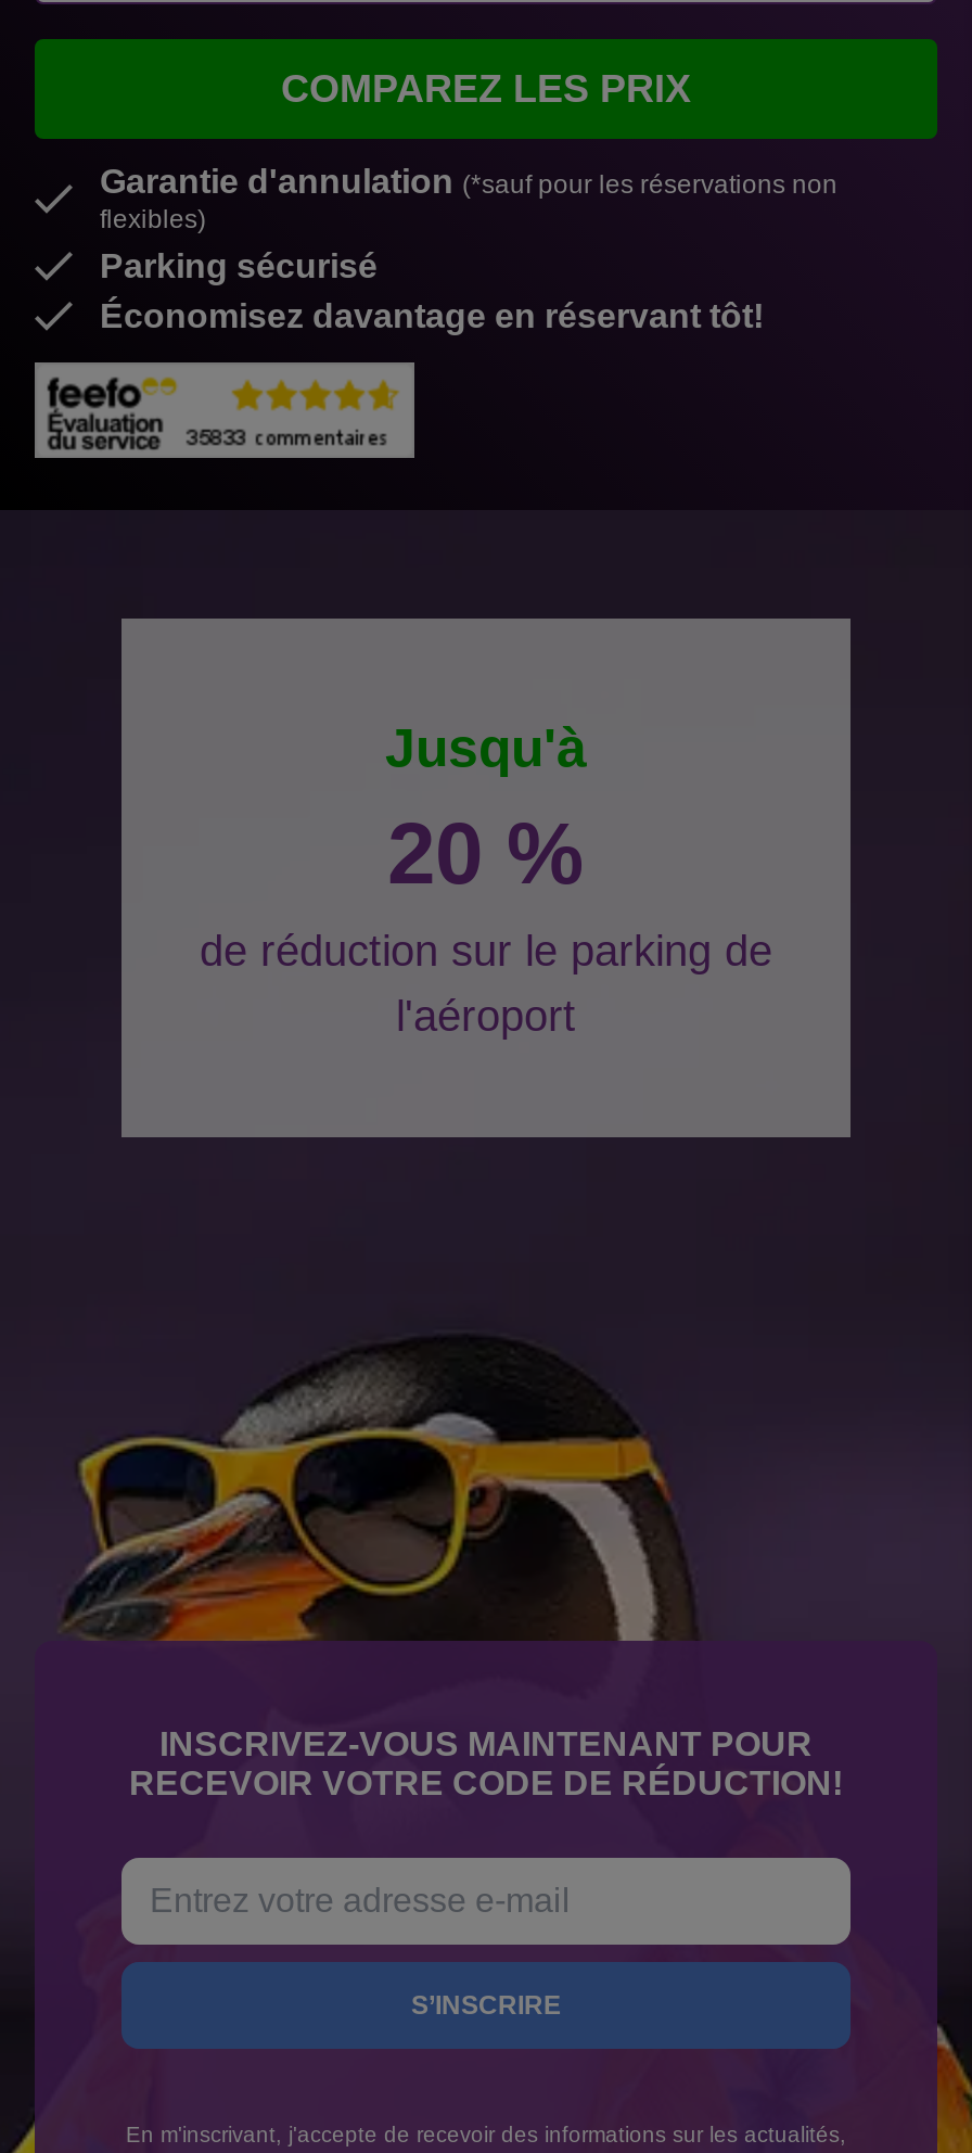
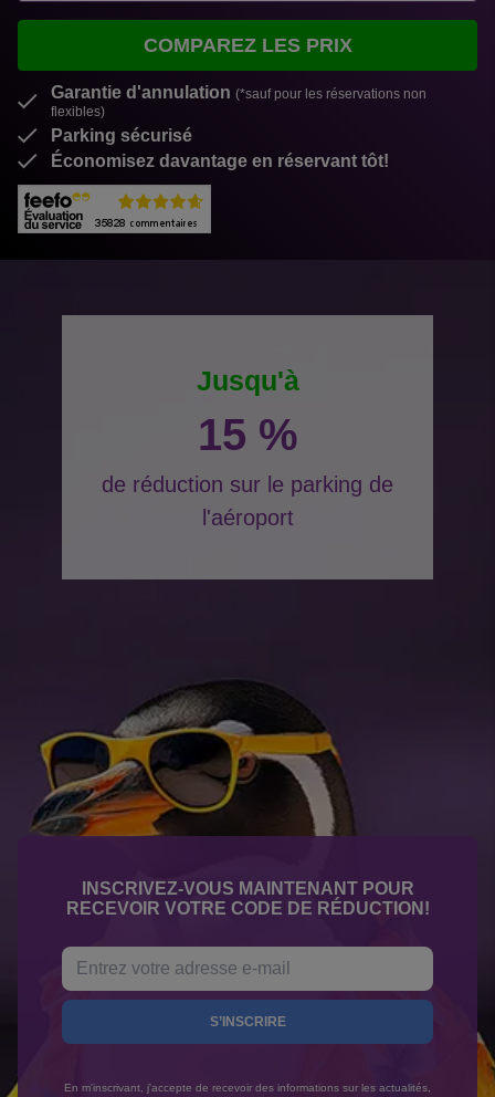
[387,805,585,901] 20 % -> [197,410,298,459] 15 %

